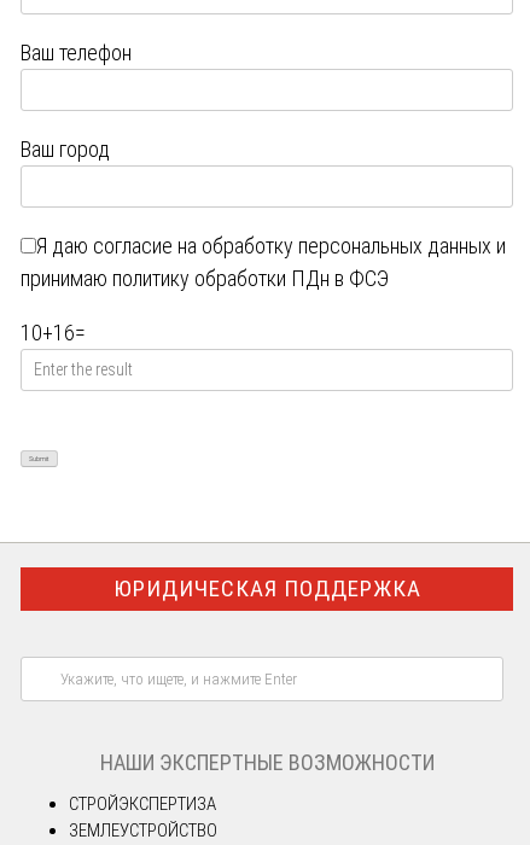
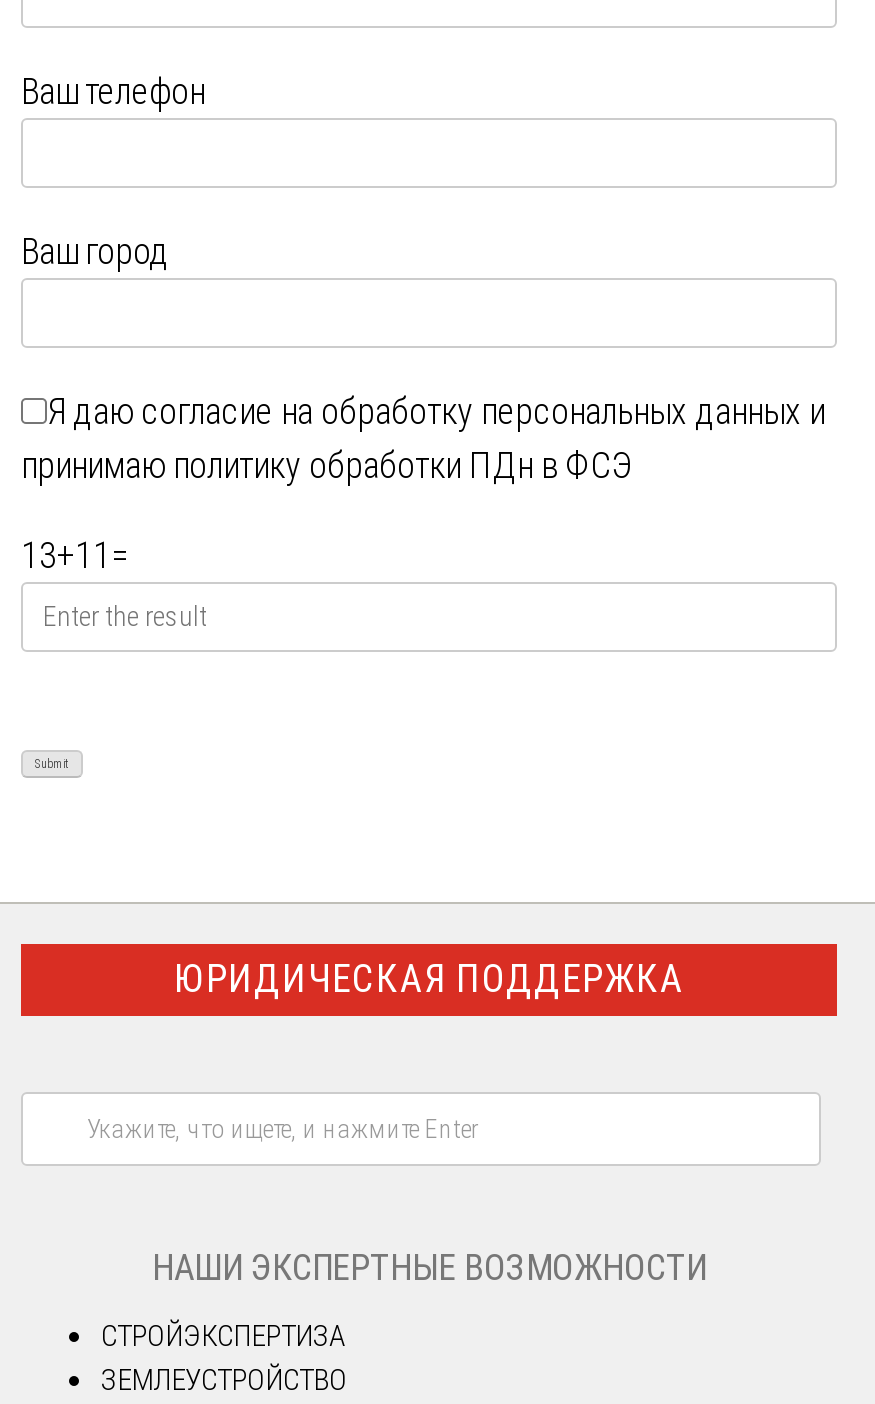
[21,320,86,345] 10+16 = -> [21,534,129,576] 13+11 =

